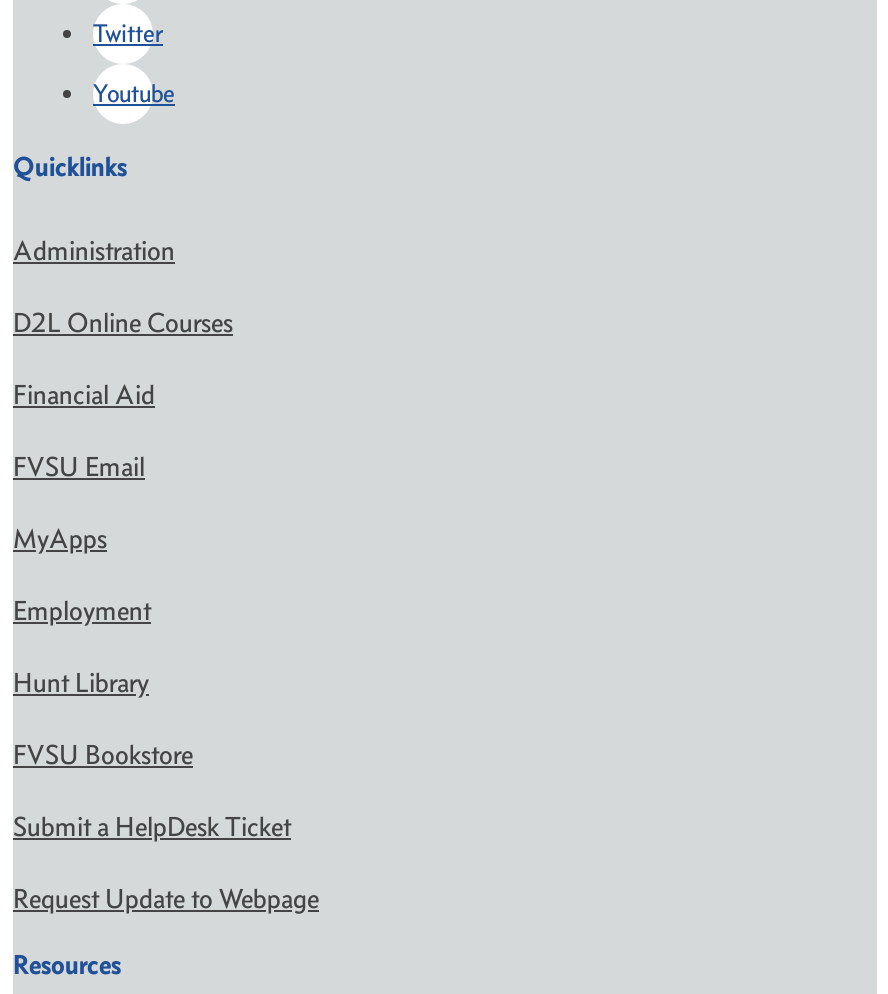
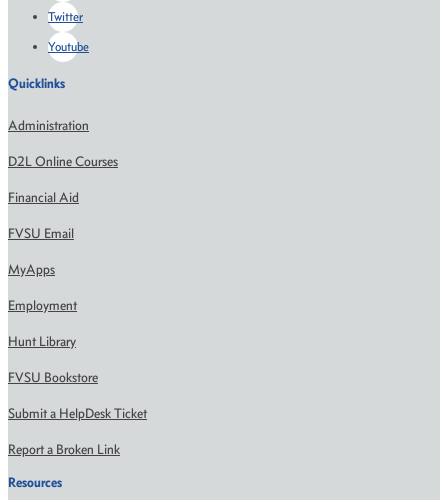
[13,882,319,916] Request Update to Webpage -> [8,441,120,458] Report a Broken Link

